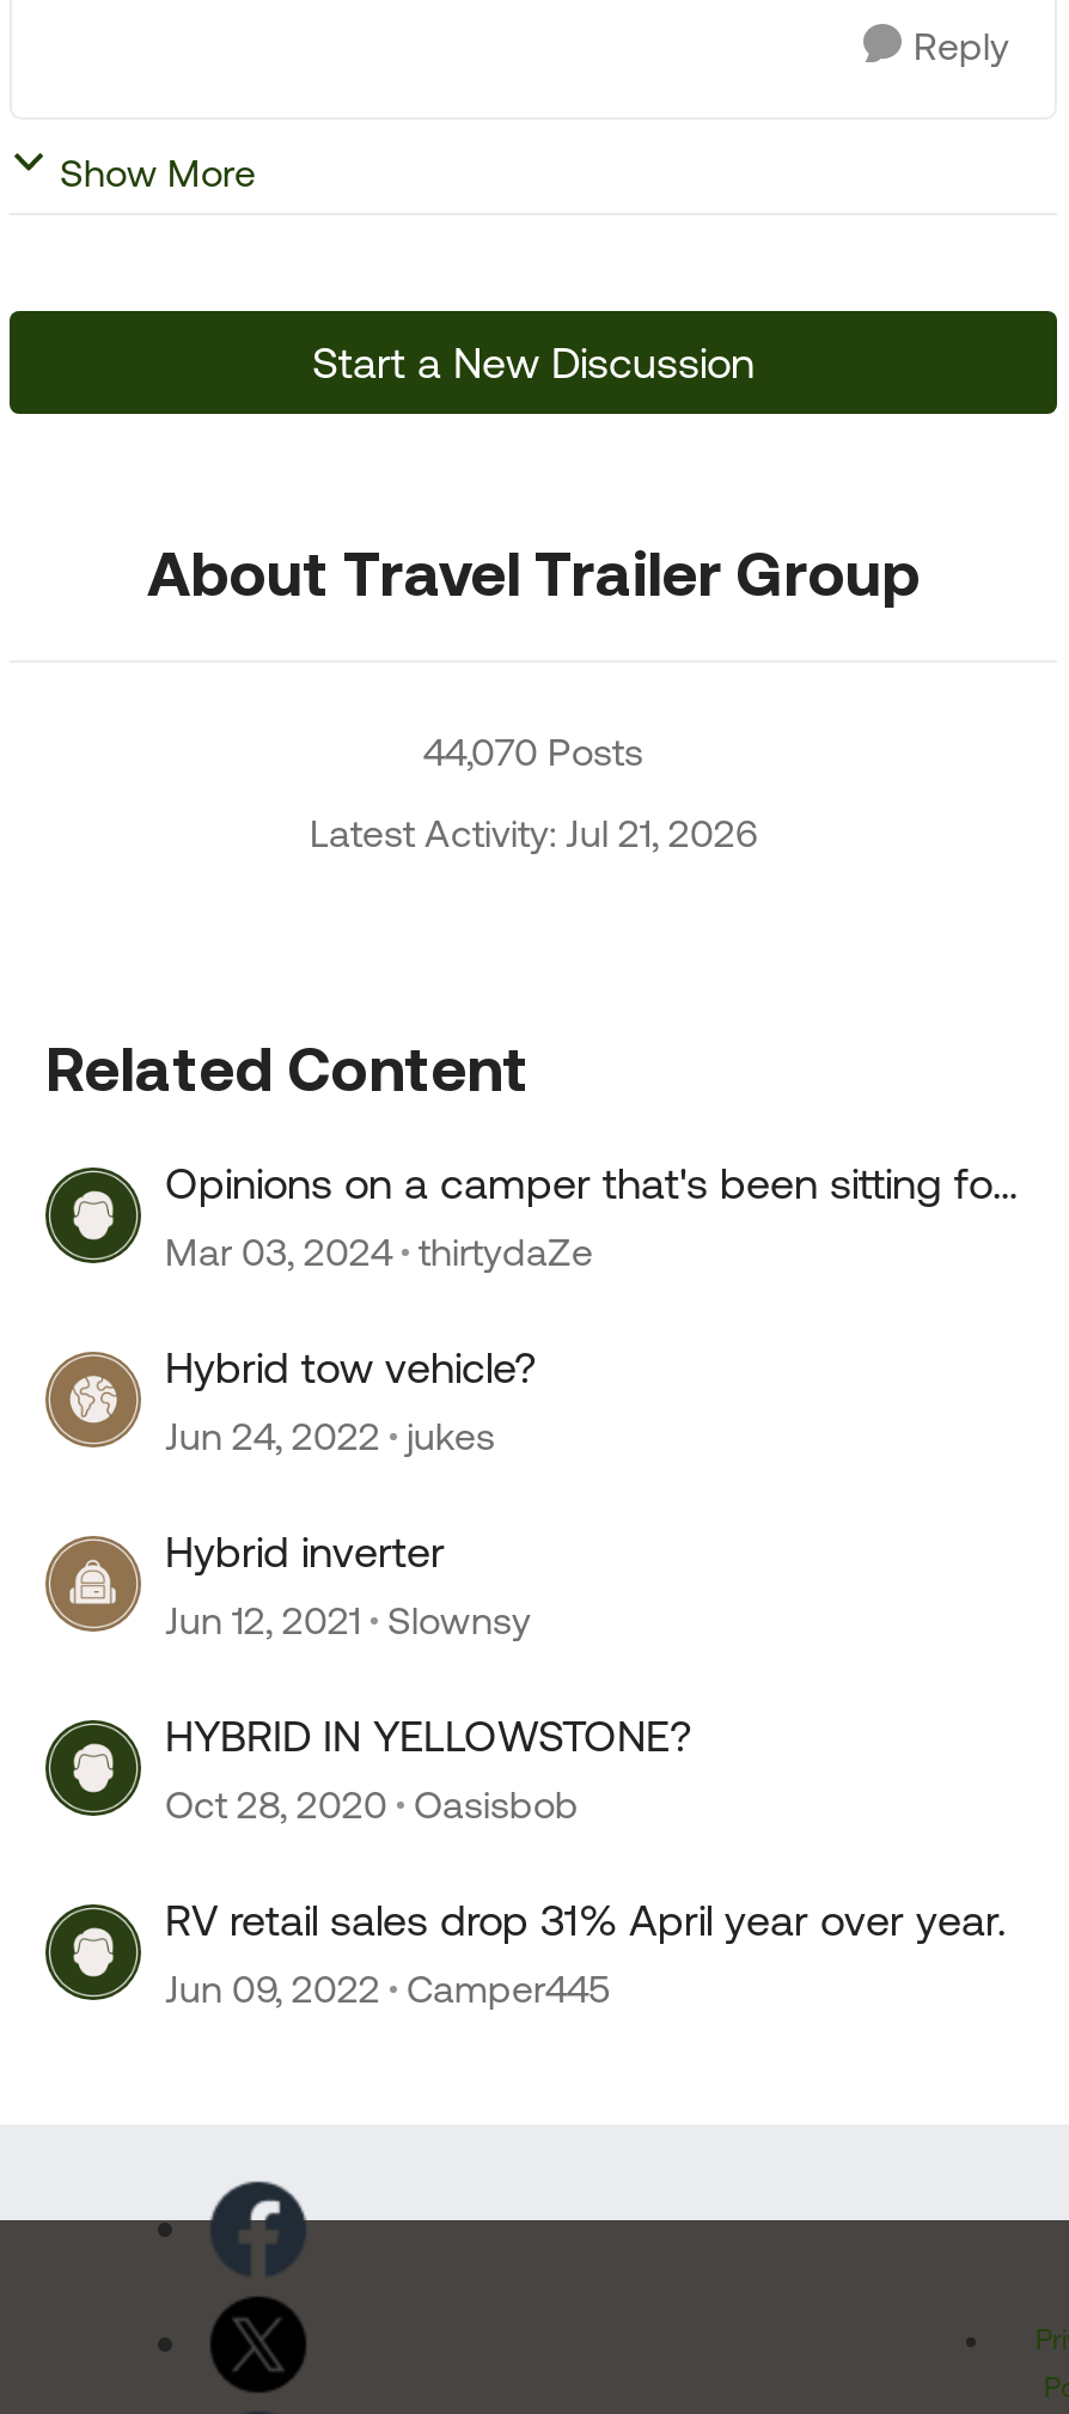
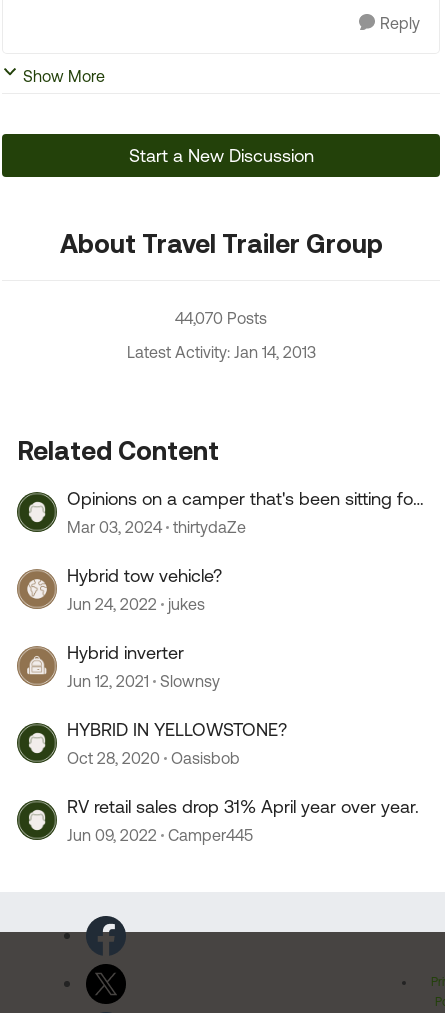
[310,811,757,854] Latest Activity: Jul 21, 2026 -> [126,343,315,361] Latest Activity: Jan 14, 2013

